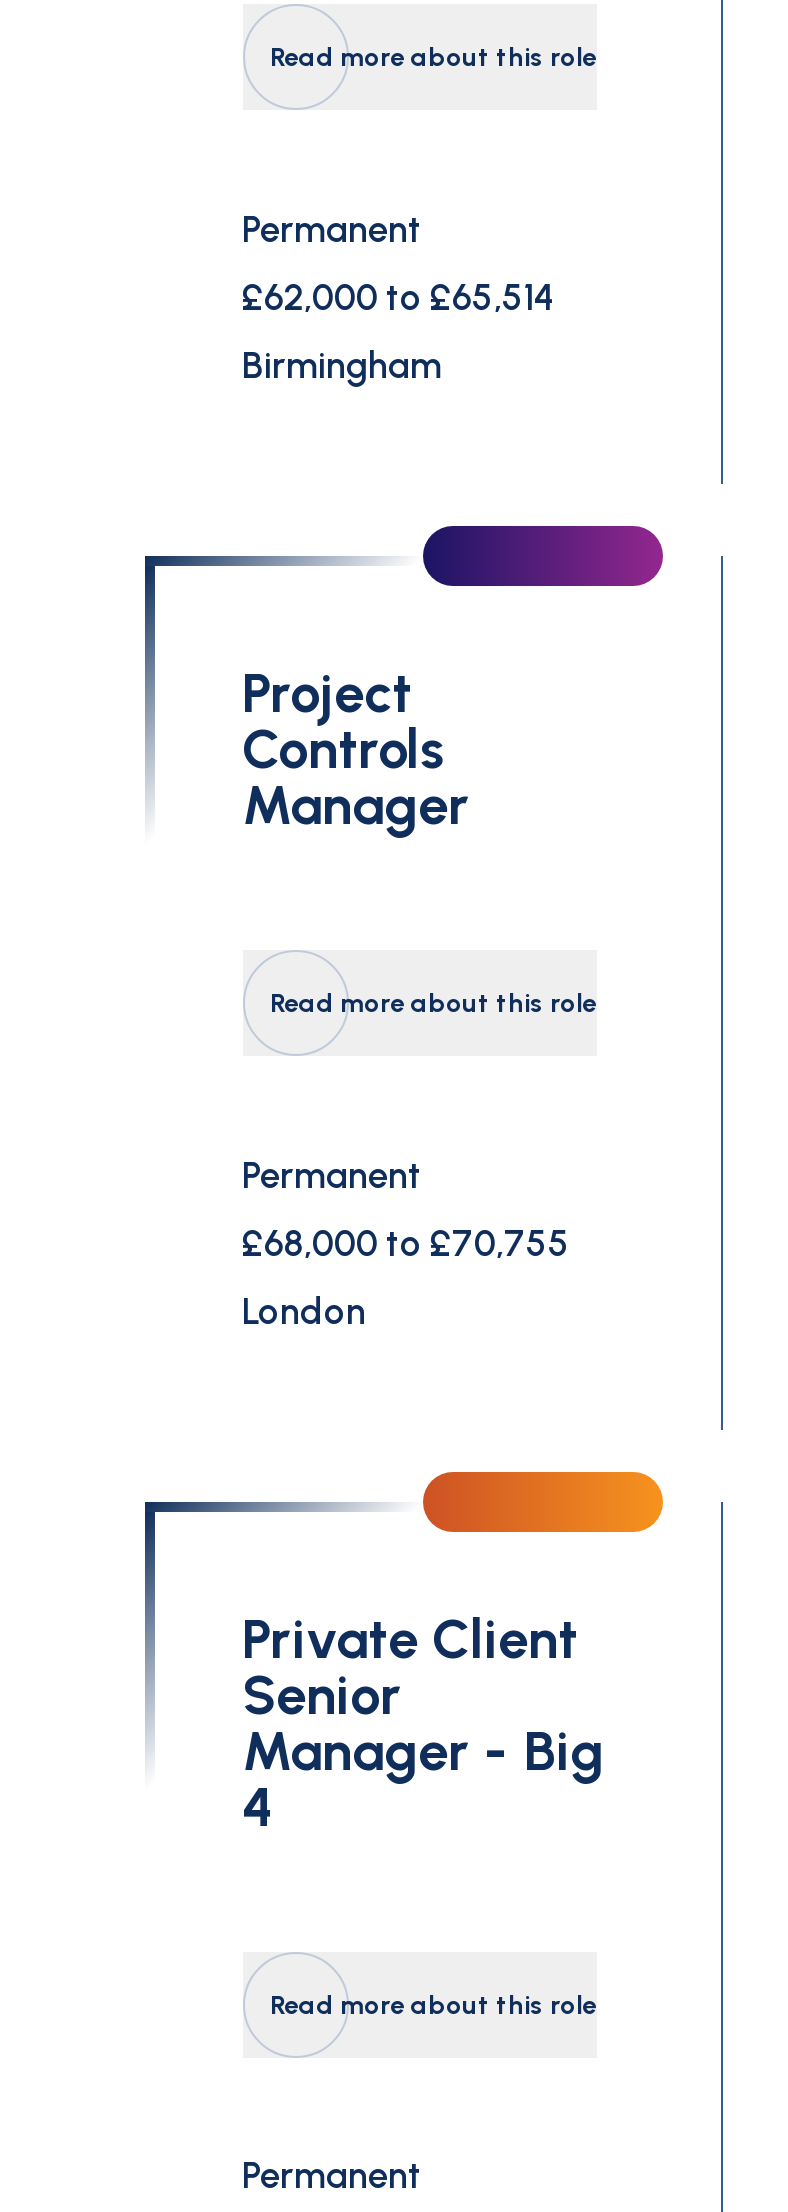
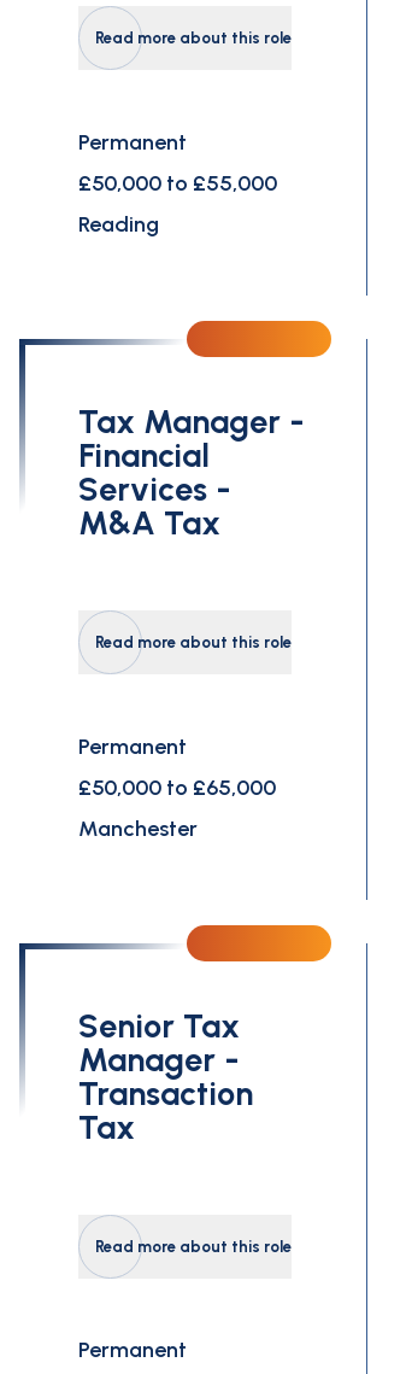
[242,276,554,320] £62,000 to £65,514 -> [78,170,276,197] £50,000 to £55,000
[242,344,442,388] Birmingham -> [78,211,158,238] Reading
[242,524,665,838] [image] | Project | Controls | Manager -> [78,320,332,543] [image] | Tax Manager - | Financial | Services - | M&A Tax
[242,1221,570,1265] £68,000 to £70,755 -> [78,774,275,800] £50,000 to £65,000
[242,1289,366,1333] London -> [78,815,197,841] Manchester
[242,1605,604,1839] Private Client | Senior | Manager - Big | 4 -> [78,1005,252,1147] Senior Tax | Manager - | Transaction | Tax

